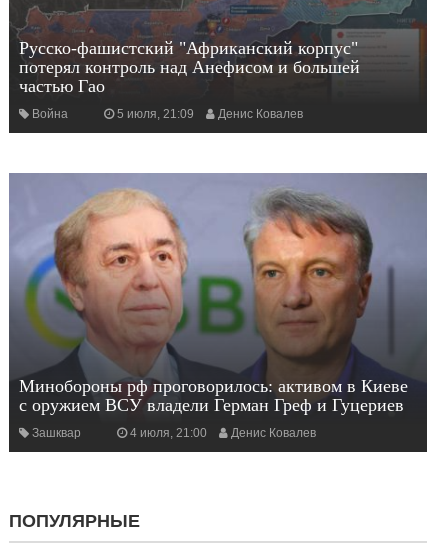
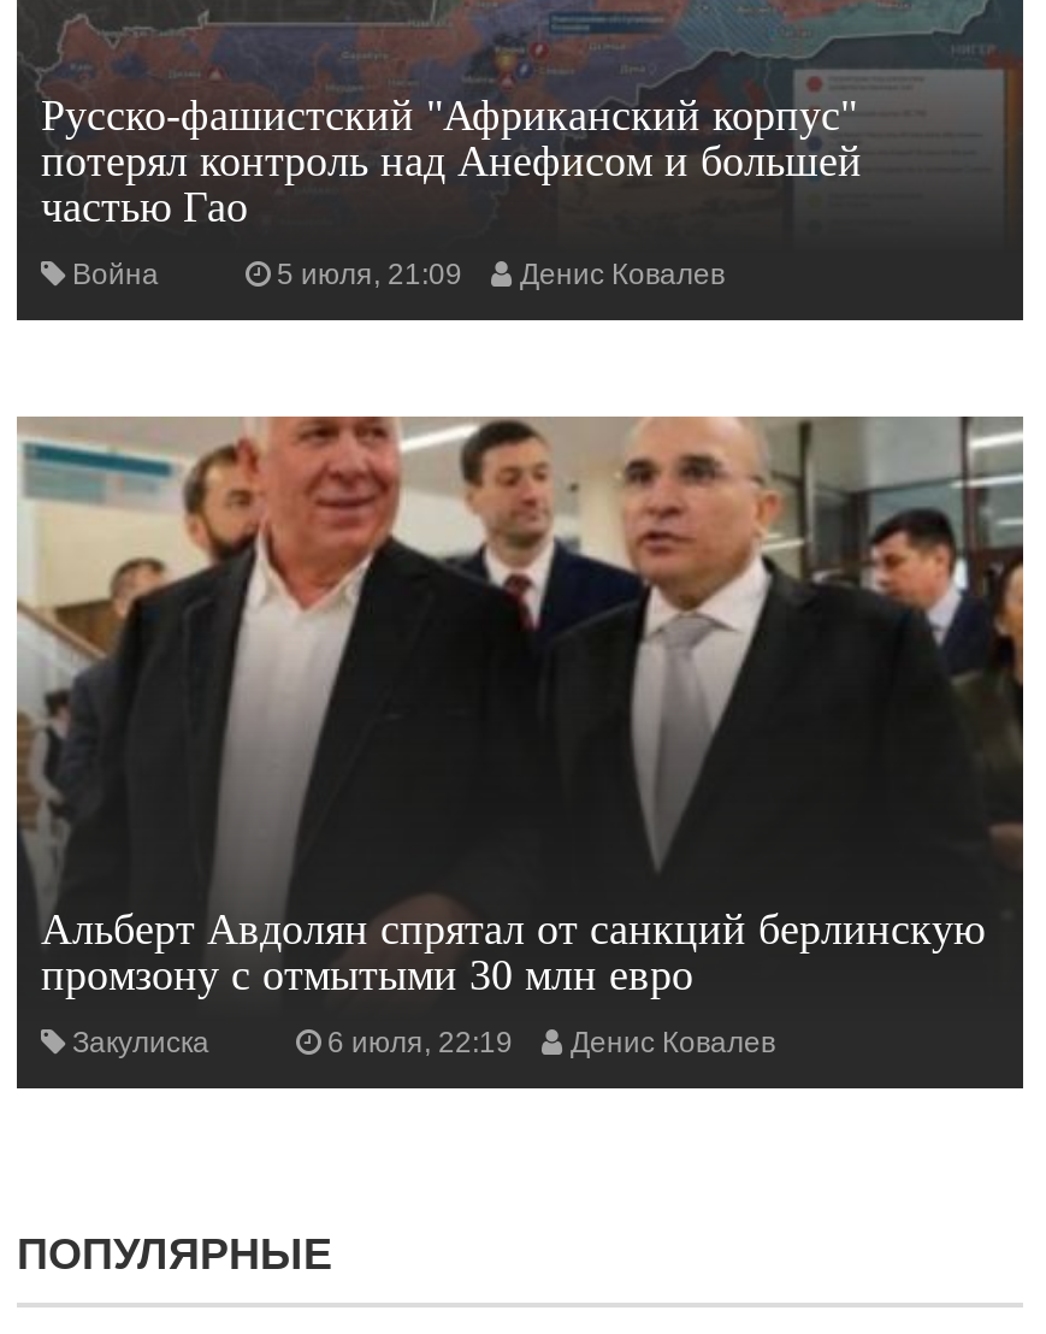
[9,172,428,415] [image] | Минобороны рф проговорилось: активом в Киеве | с оружием ВСУ владели Герман Греф и Гуцериев -> [17,414,1026,999] [image] | Альберт Авдолян спрятал от санкций берлинскую | промзону с отмытыми 30 млн евро
[32,426,207,440] Зашквар | 4 июля, 21:00 -> [72,1025,513,1059] Закулиска | 6 июля, 22:19

